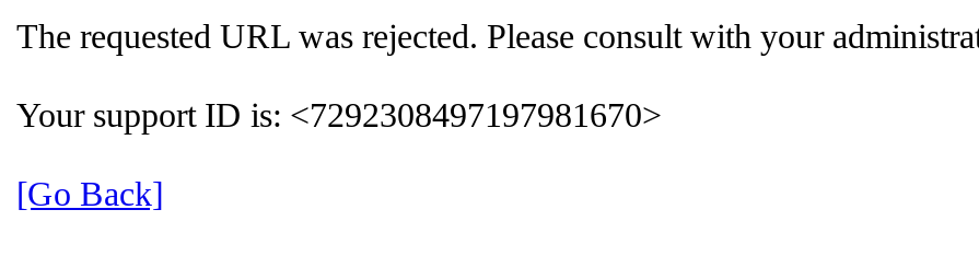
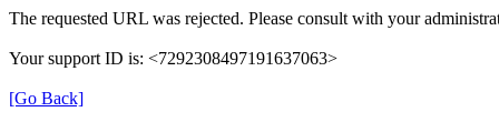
[16,96,662,133] Your support ID is: <7292308497197981670> -> [9,49,337,68] Your support ID is: <7292308497191637063>

